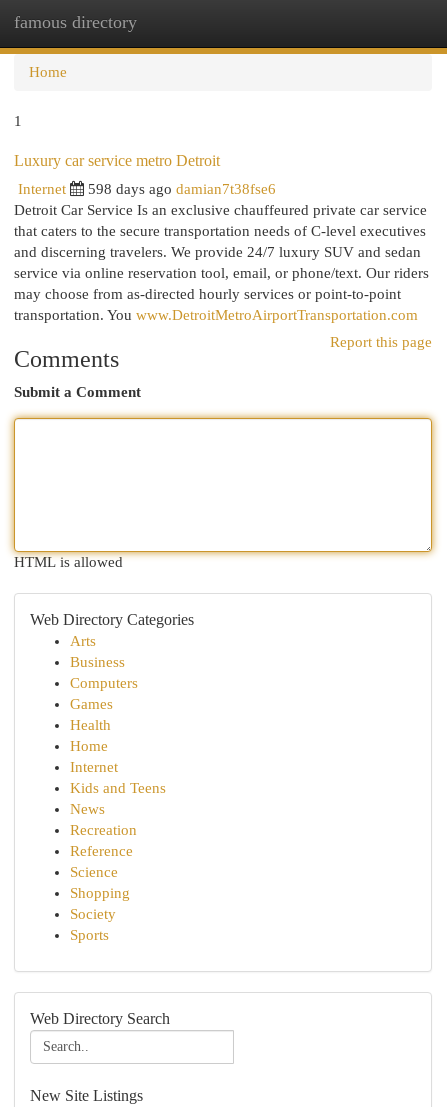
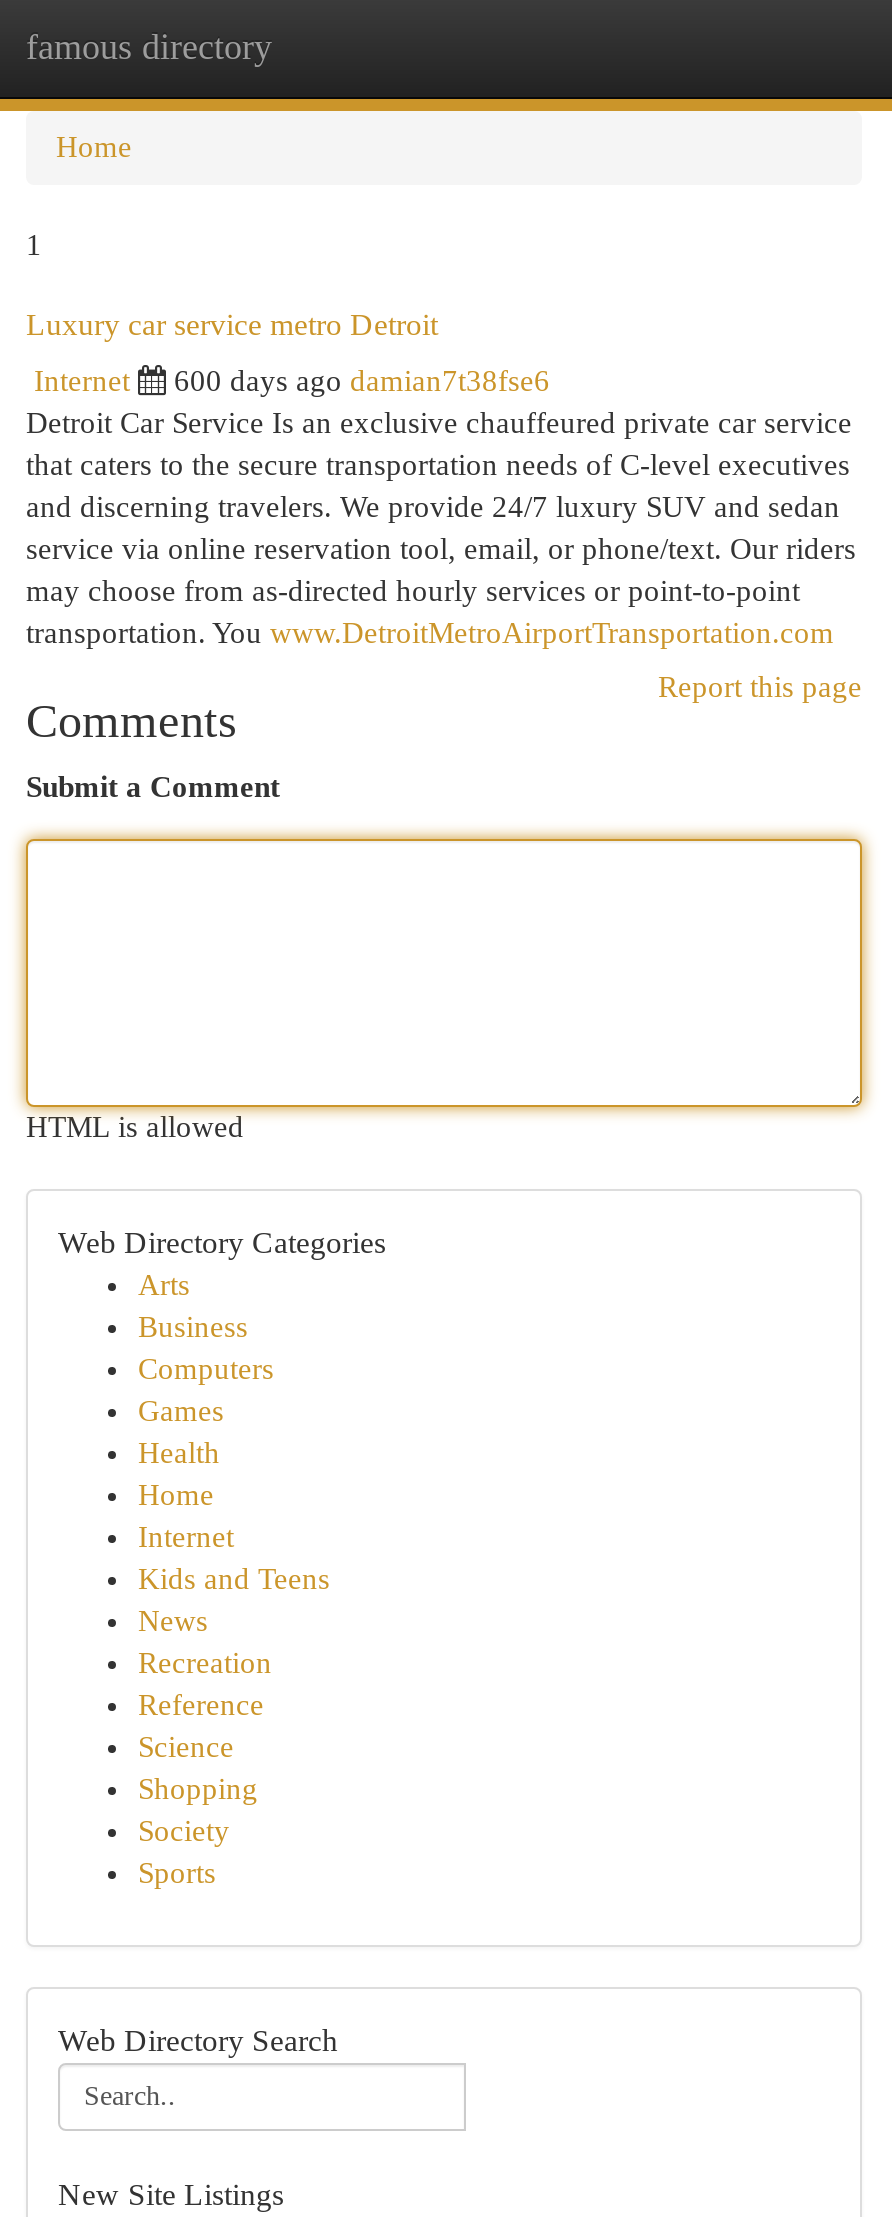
[88,181,276,197] 598 days ago damian7t38fse6 -> [174,365,550,397] 600 days ago damian7t38fse6

